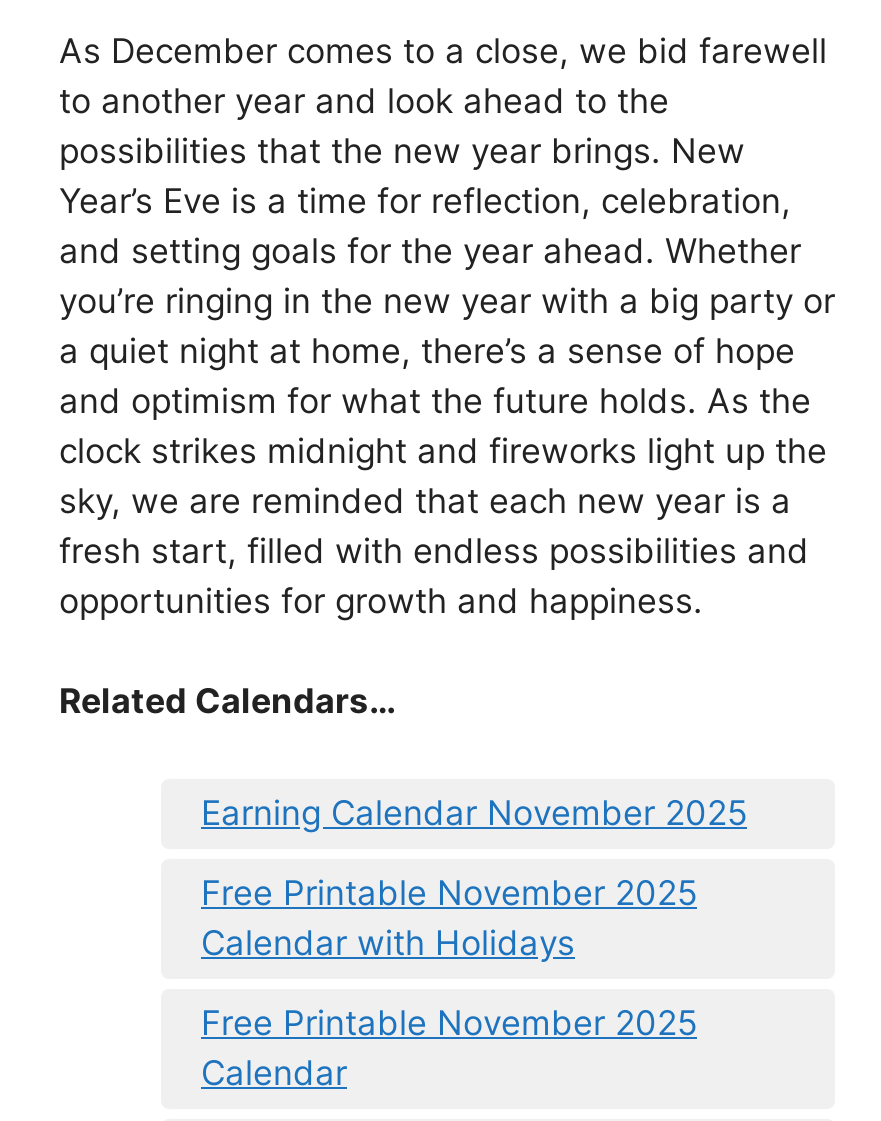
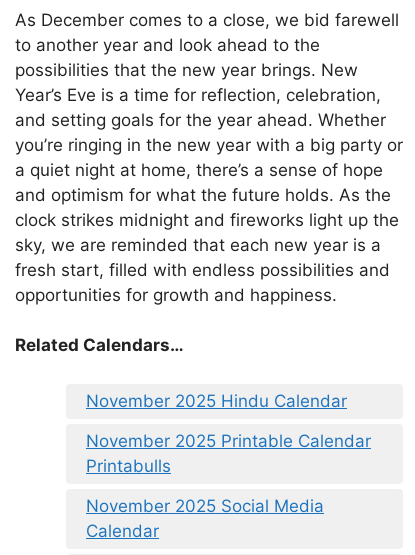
[201,793,747,833] Earning Calendar November 2025 -> [86,391,347,411] November 2025 Hindu Calendar
[201,873,697,963] Free Printable November 2025 | Calendar with Holidays -> [86,431,371,476] November 2025 Printable Calendar | Printabulls
[201,1003,697,1043] Free Printable November 2025 -> [86,496,324,516] November 2025 Social Media

